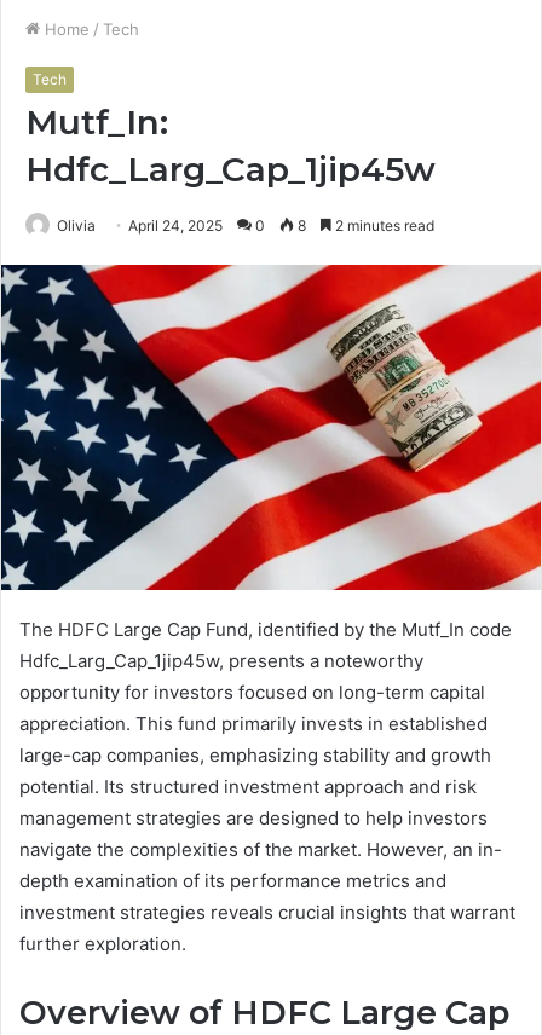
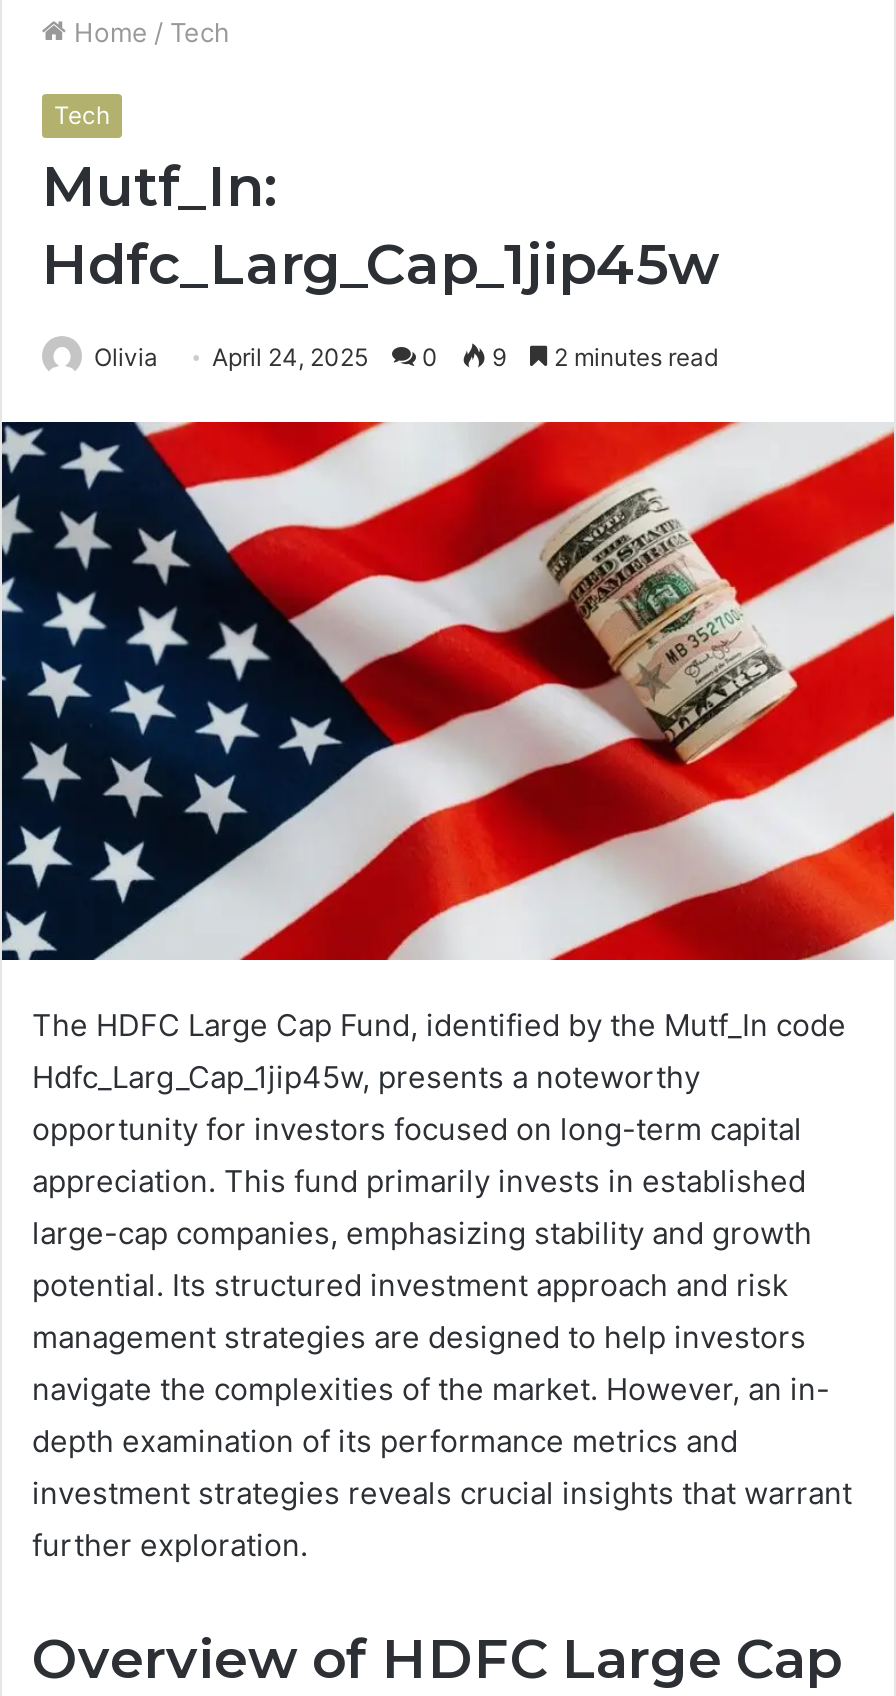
[57,217,434,235] Olivia April 24, 2025 0 8 2 minutes read -> [94,343,718,373] Olivia April 24, 2025 0 9 2 minutes read

